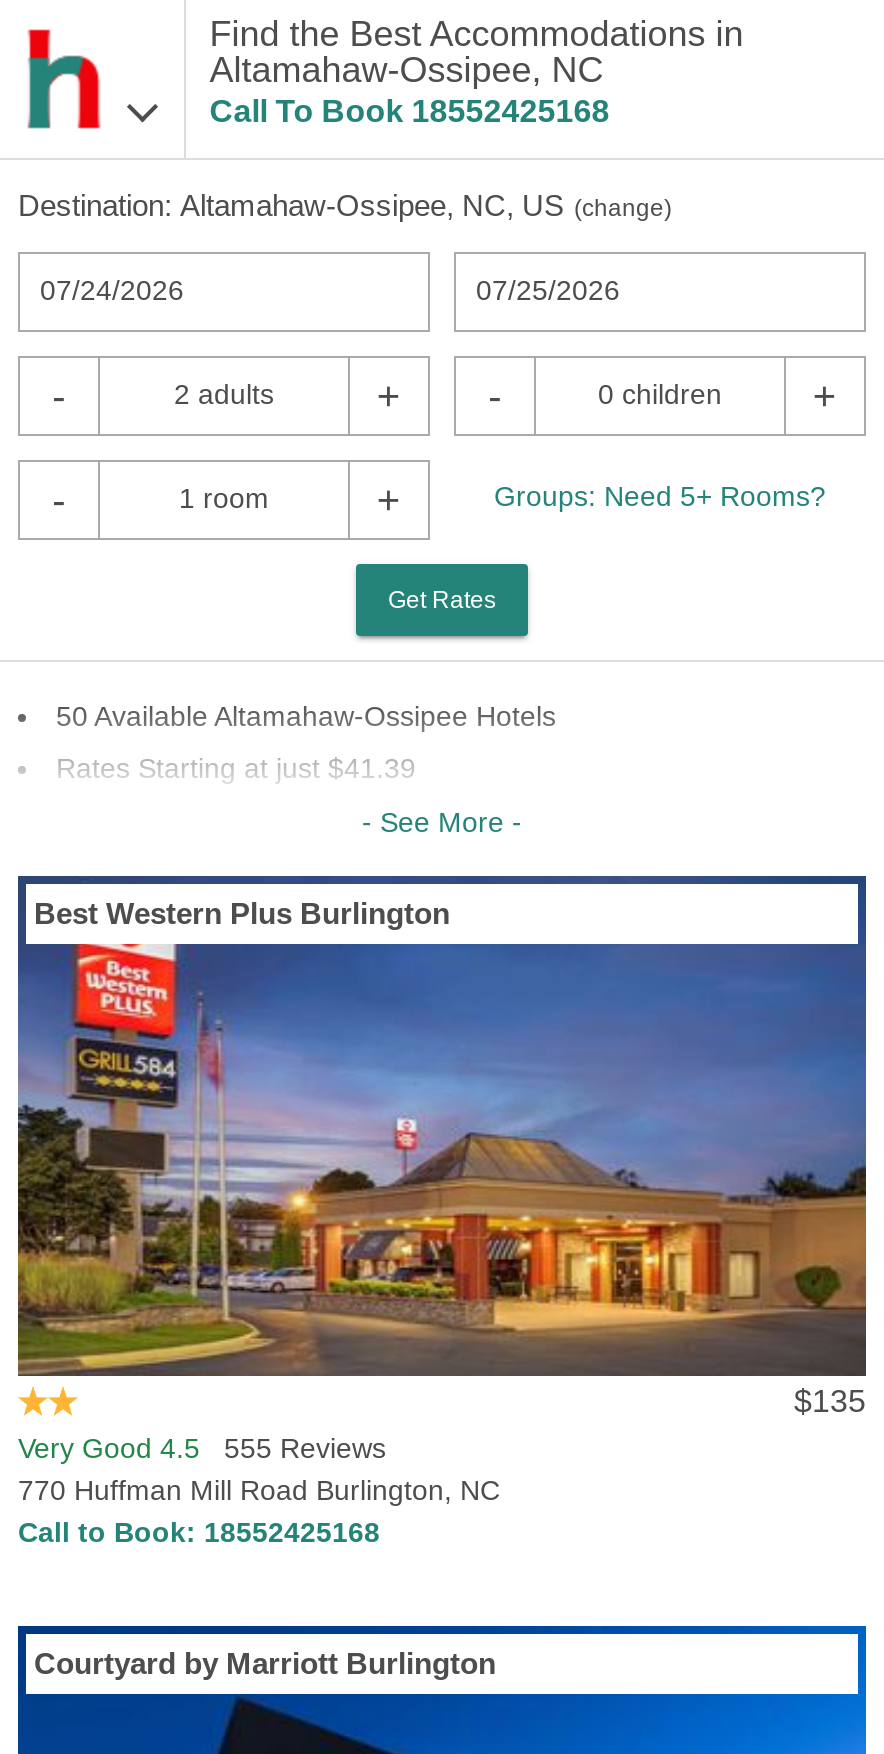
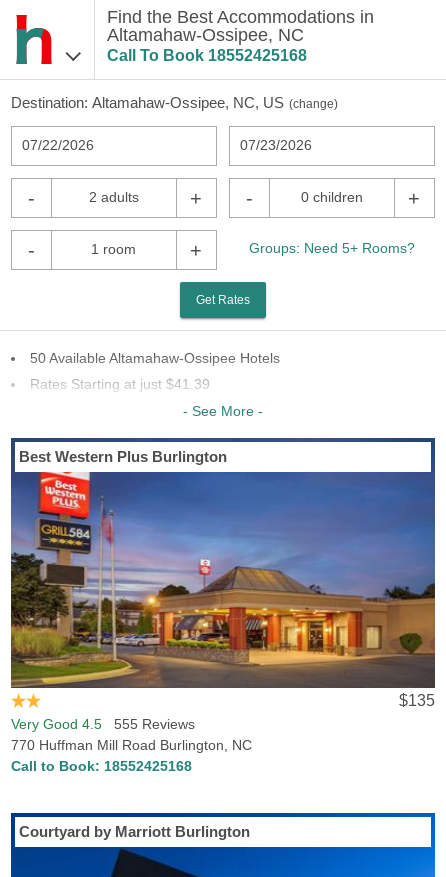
[40,274,184,306] 07/24/2026 -> [22,137,94,153] 07/22/2026
[476,274,620,306] 07/25/2026 -> [240,137,312,153] 07/23/2026

